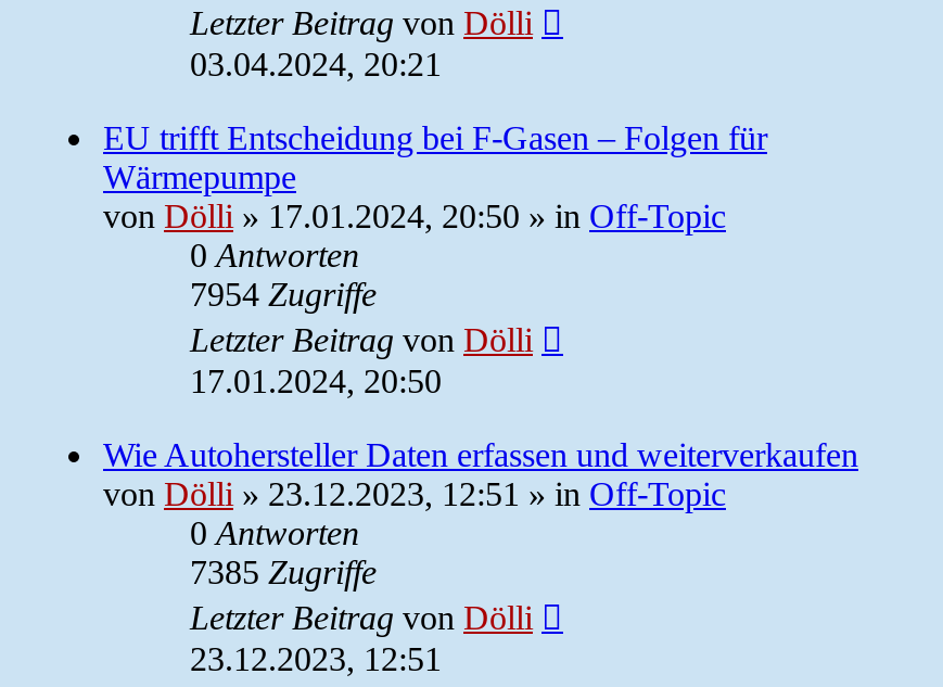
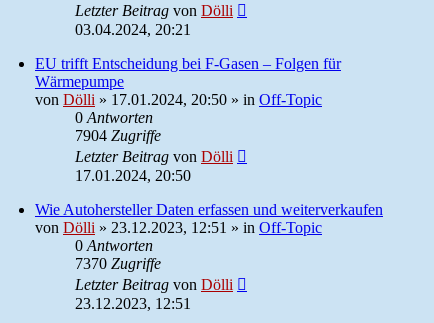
[190,275,377,312] 7954 Zugriffe -> [75,127,161,144] 7904 Zugriffe
[190,553,377,590] 7385 Zugriffe -> [75,255,161,272] 7370 Zugriffe

